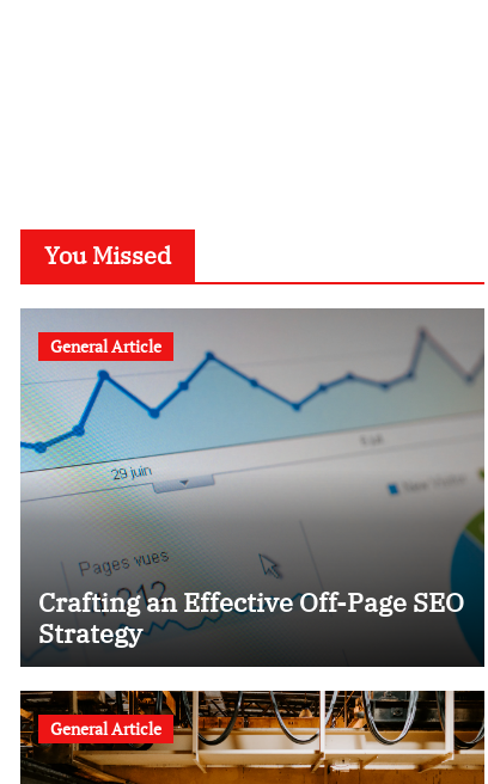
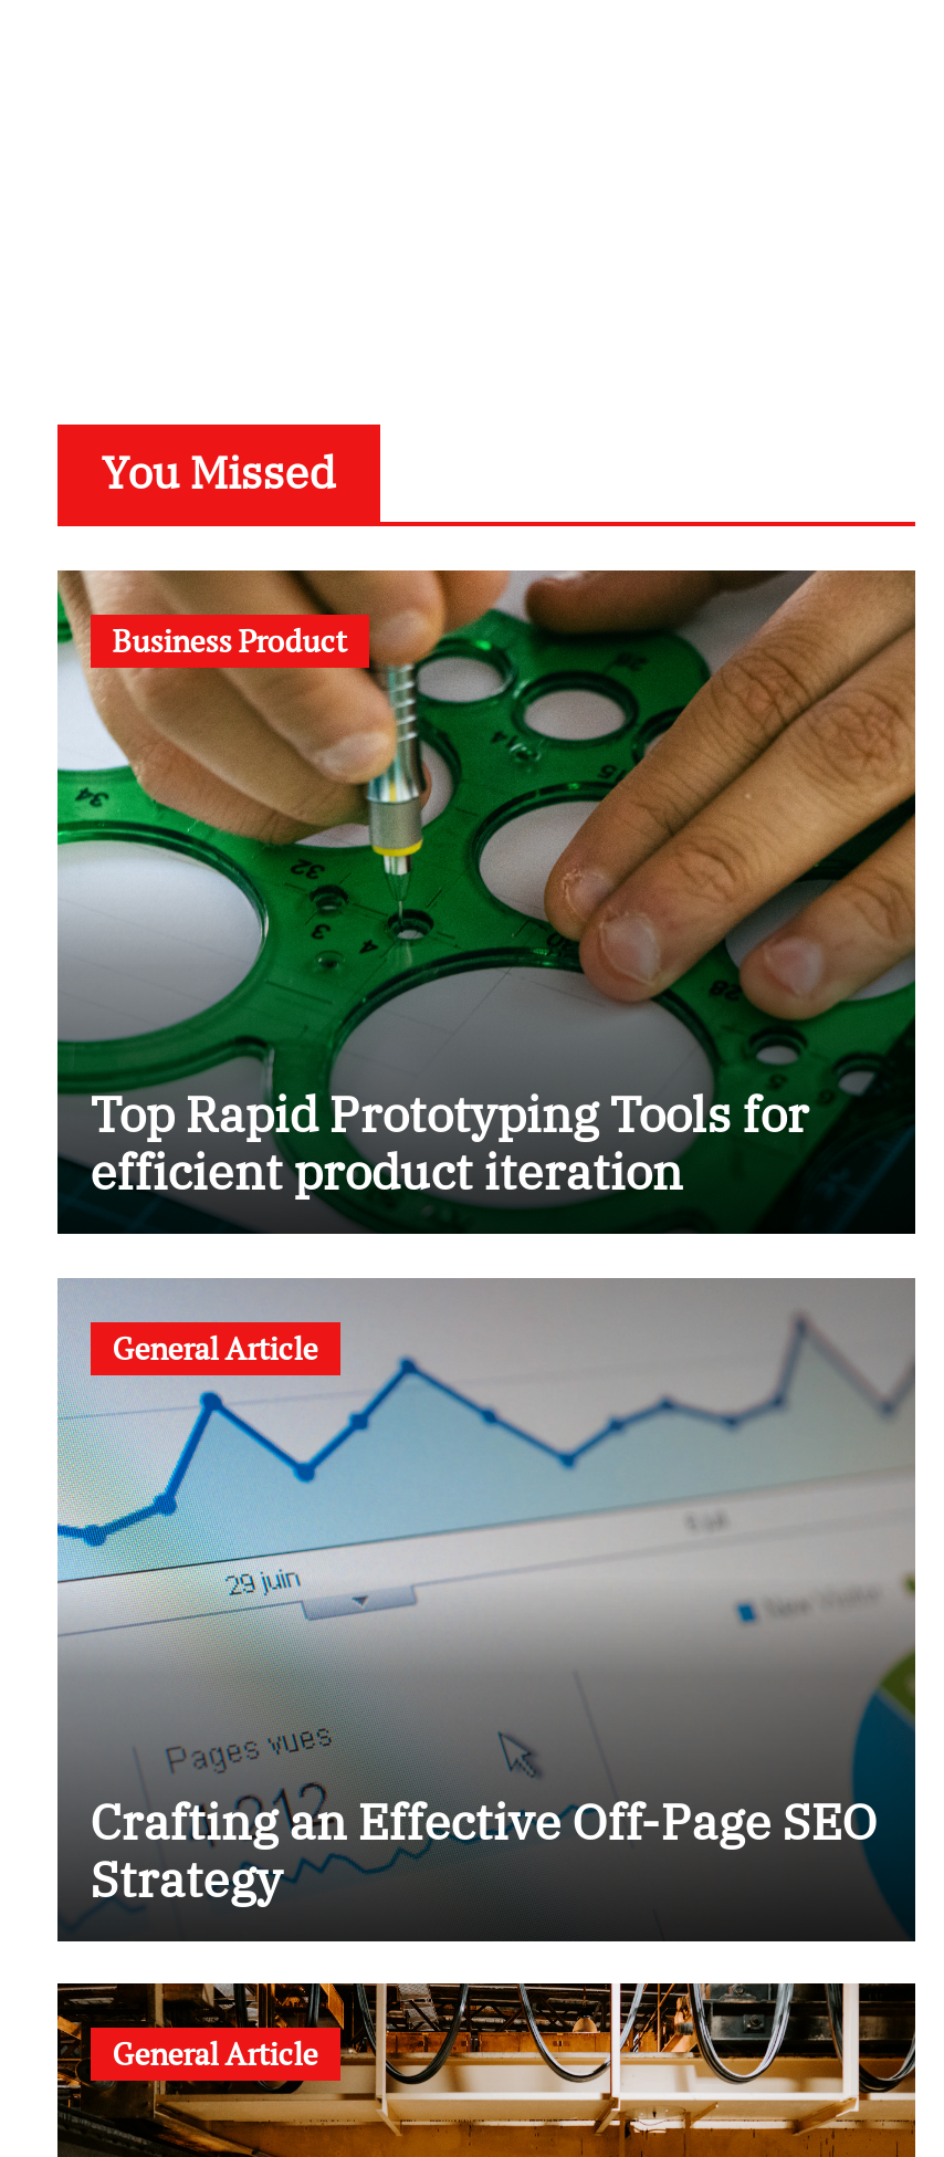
none -> [55,568,917,1236] [image] | Business Product
none -> [90,1082,809,1204] Top Rapid Prototyping Tools for | efficient product iteration

